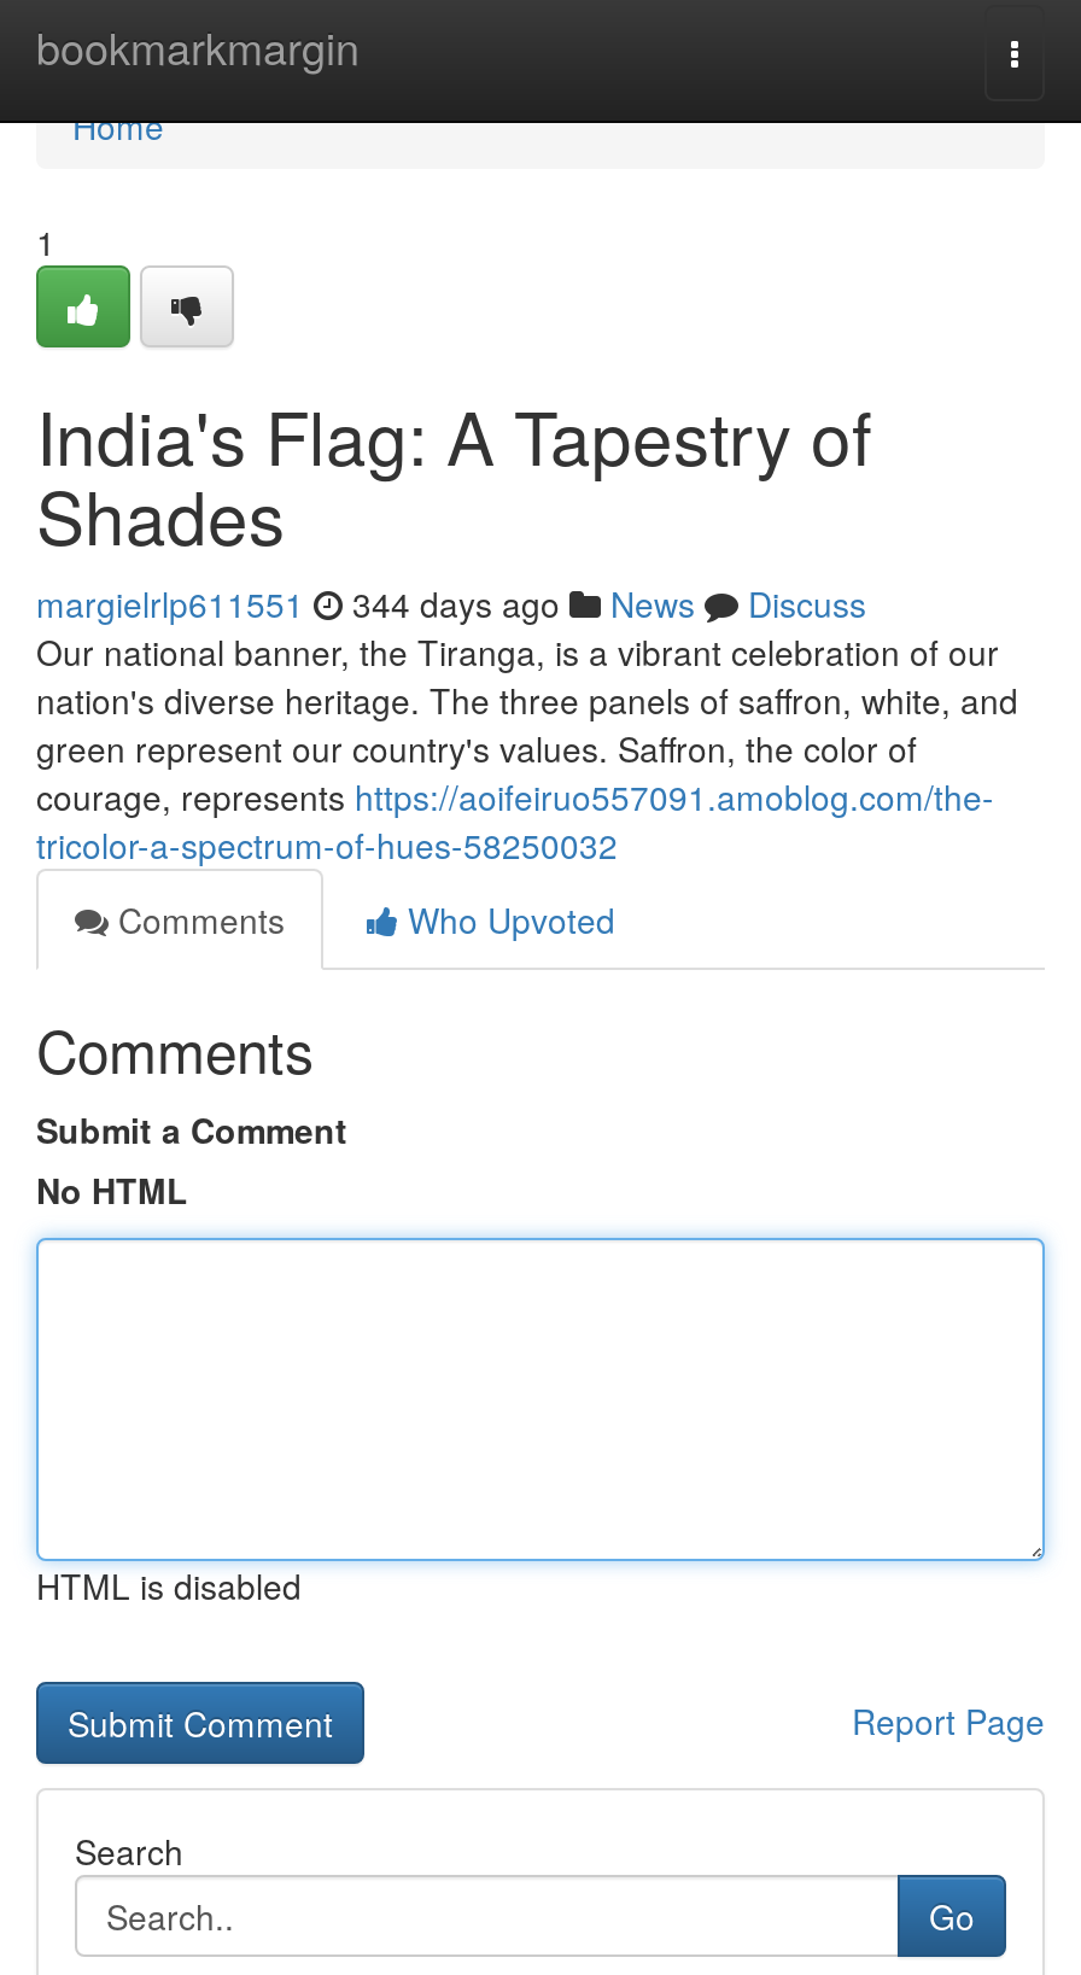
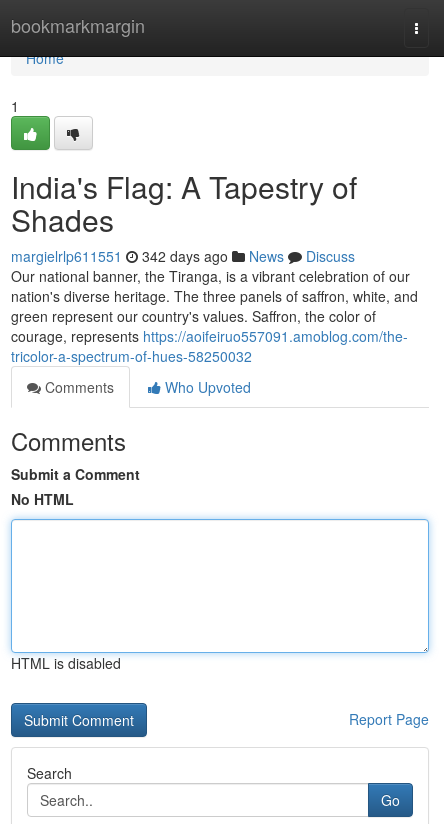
[36,579,866,627] margielrlp611551 344 days ago News Discuss -> [11,246,355,266] margielrlp611551 342 days ago News Discuss

